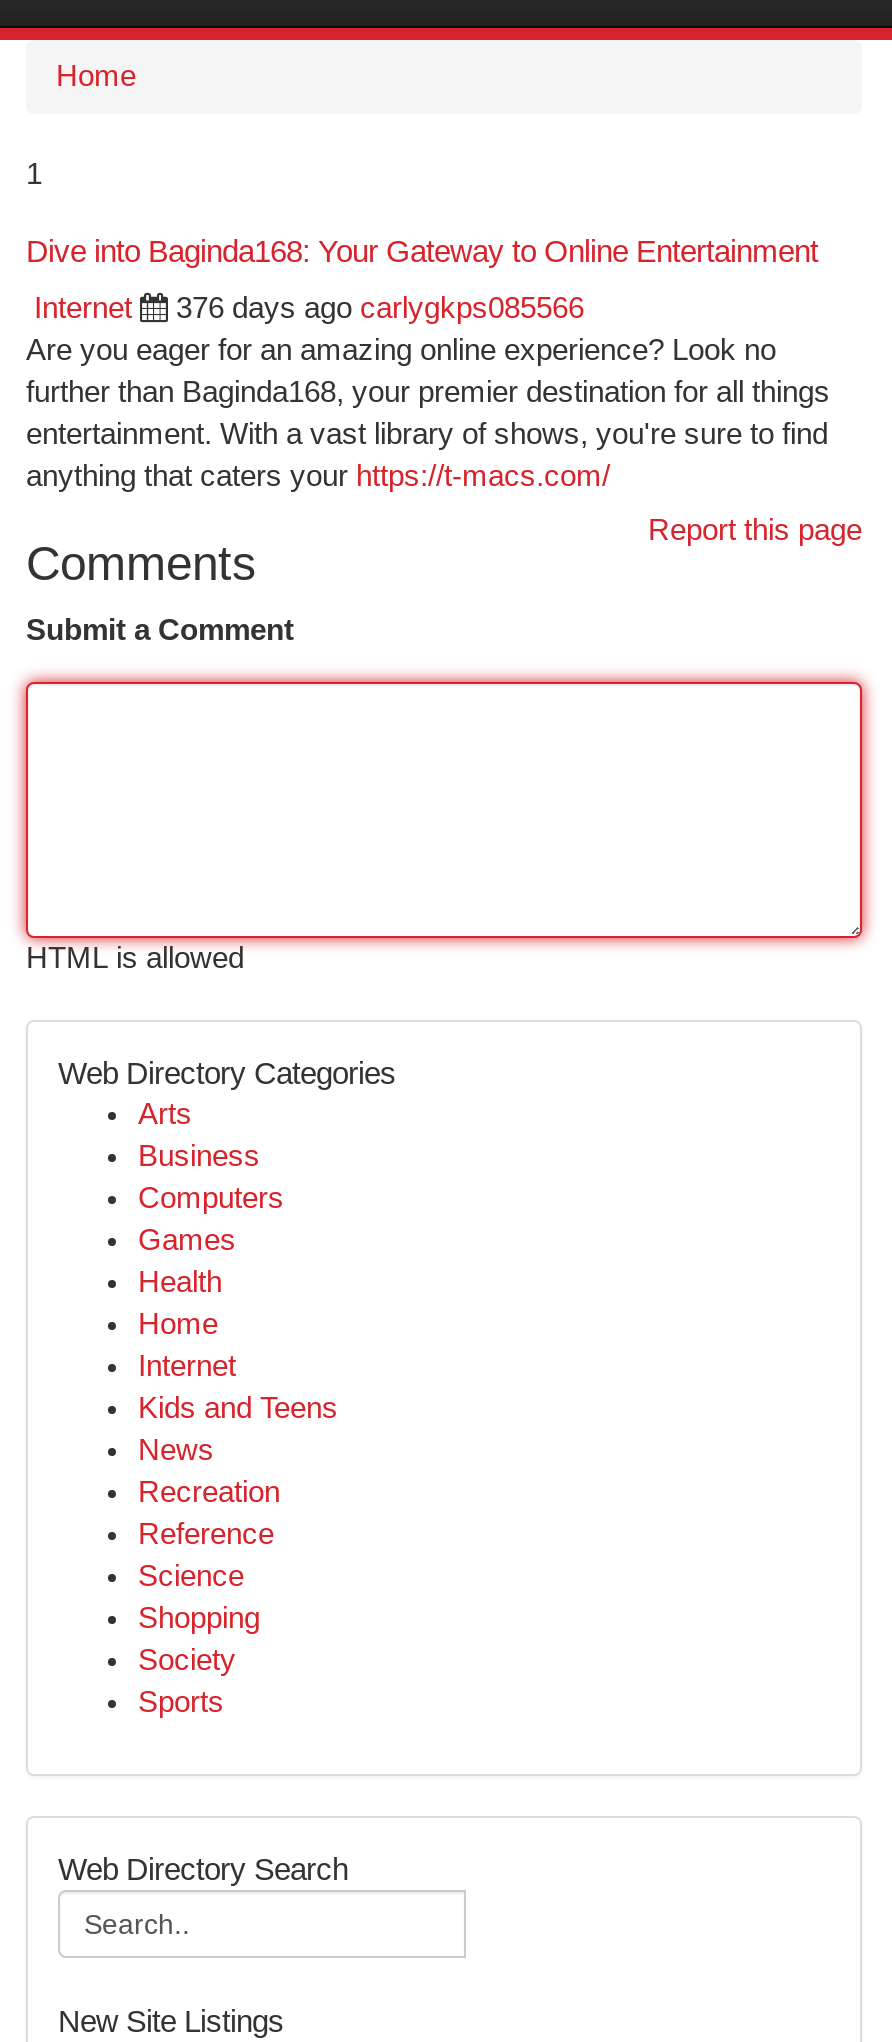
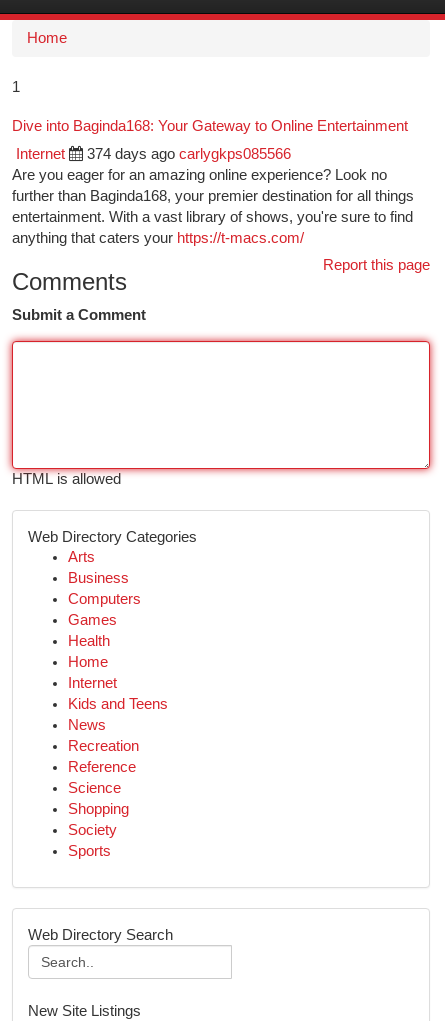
[176,292,584,324] 376 days ago carlygkps085566 -> [87,146,291,162] 374 days ago carlygkps085566

